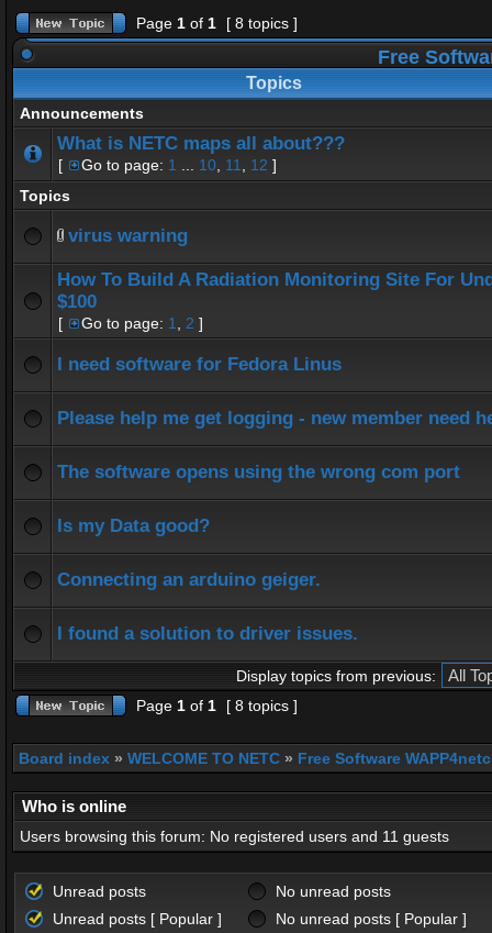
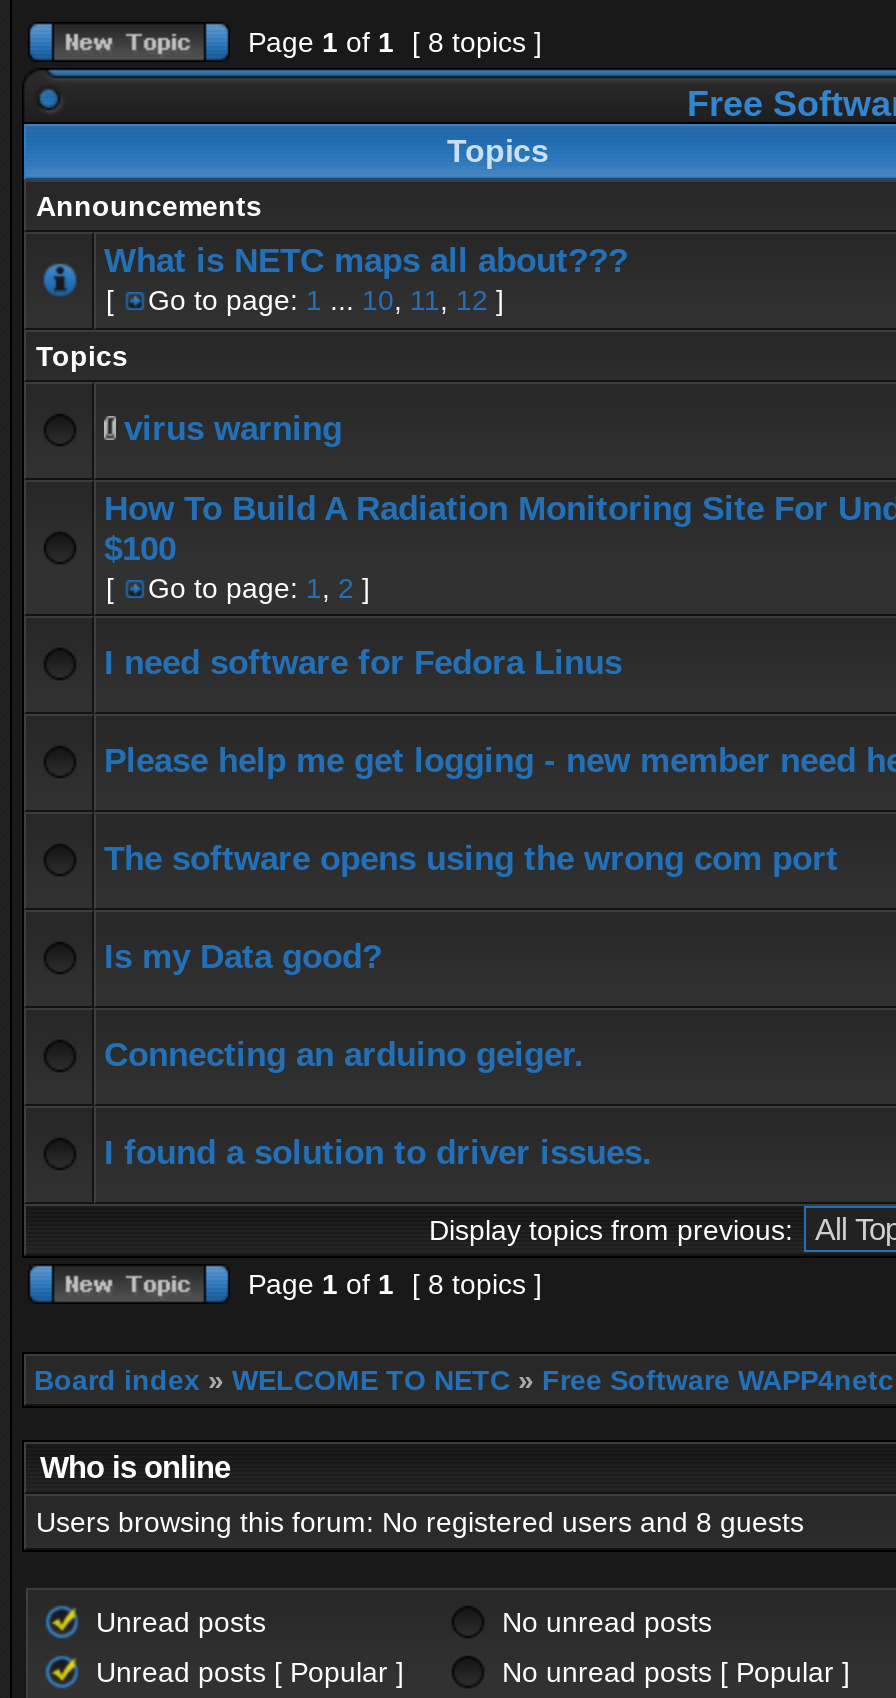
[20,828,449,845] Users browsing this forum: No registered users and 11 guests -> [36,1506,804,1538] Users browsing this forum: No registered users and 8 guests

